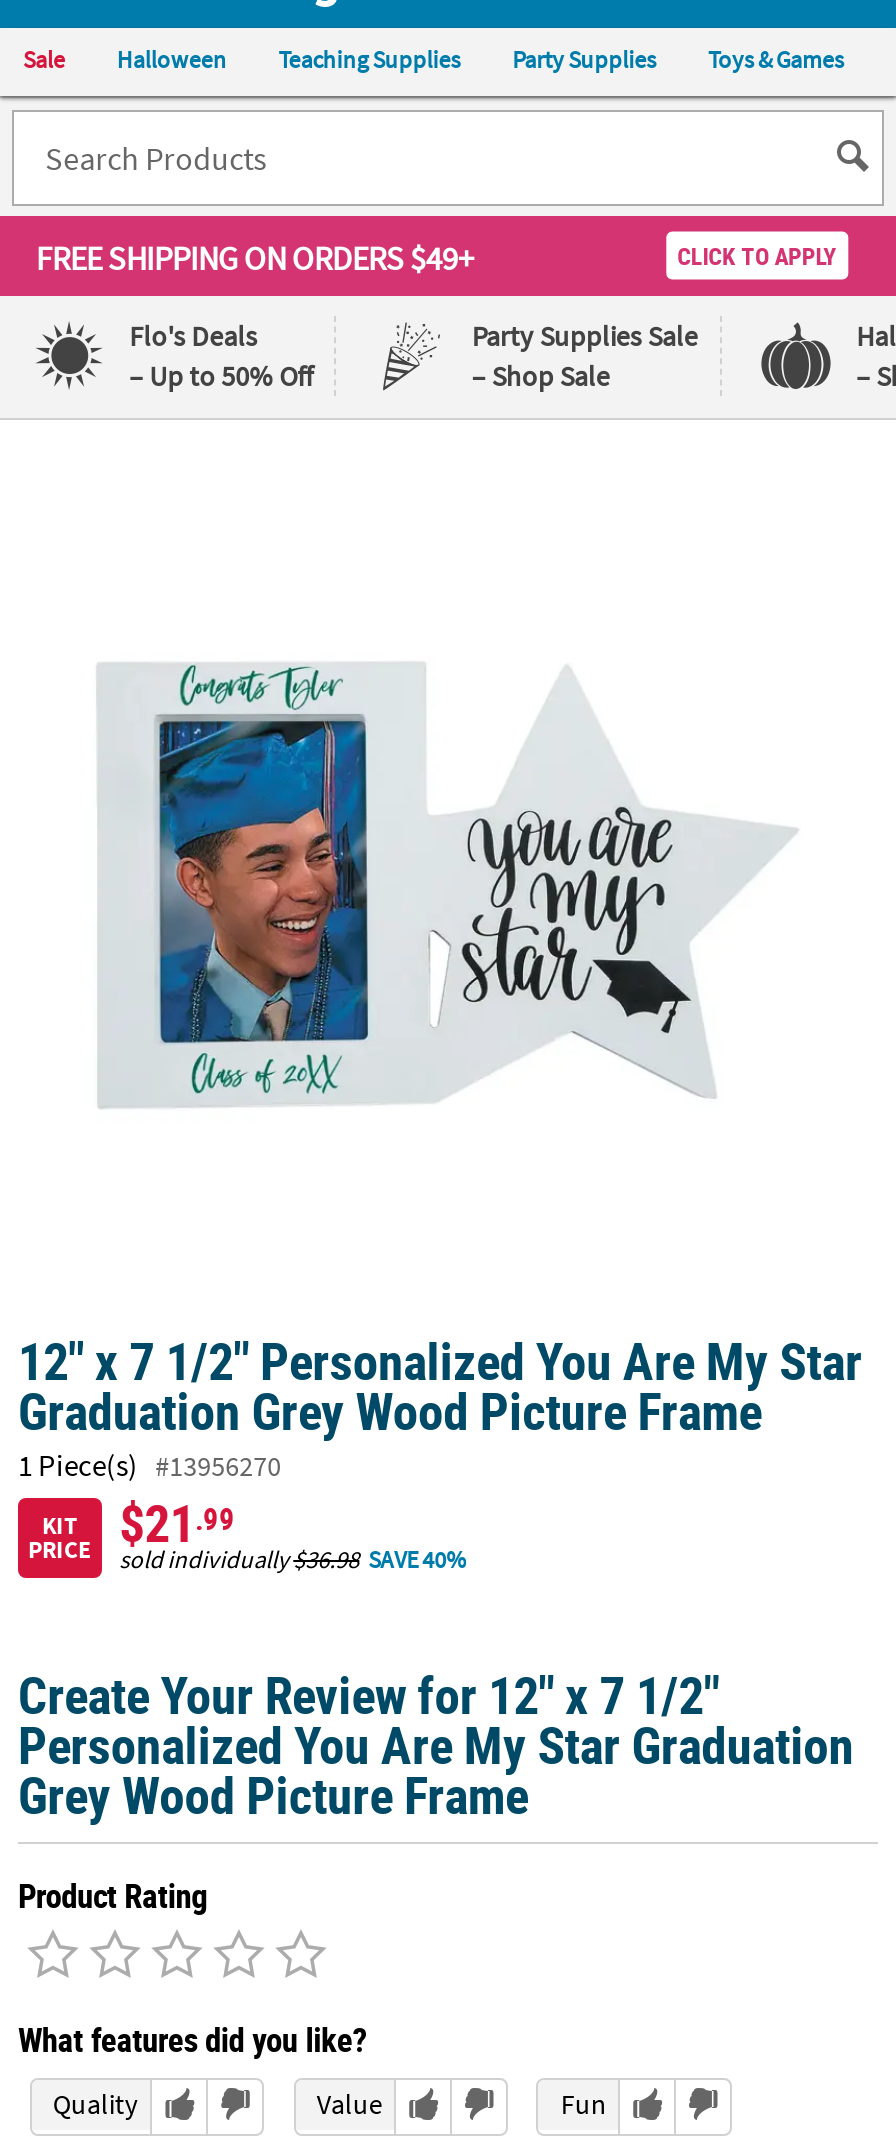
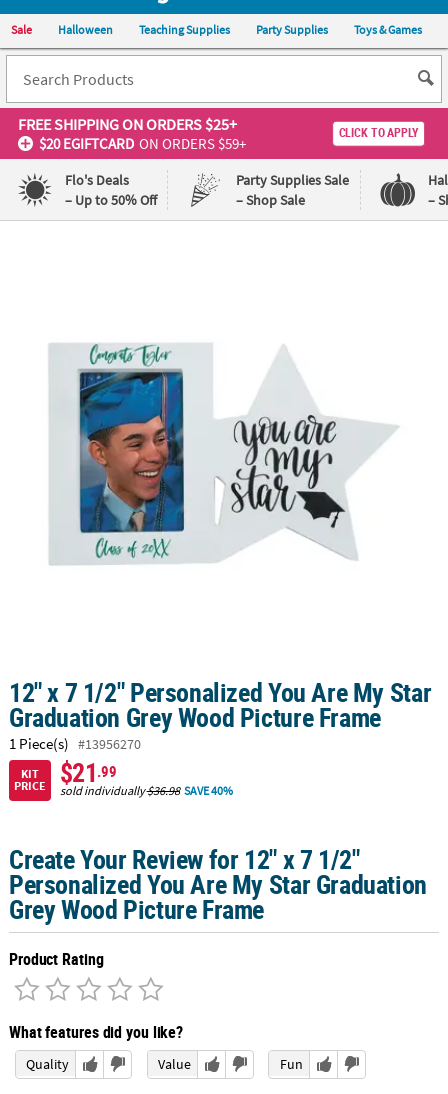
[36,238,474,278] FREE SHIPPING ON ORDERS $49+ -> [18,114,246,153] FREE SHIPPING ON ORDERS $25+ | $20 EGIFTCARD ON ORDERS $59+

